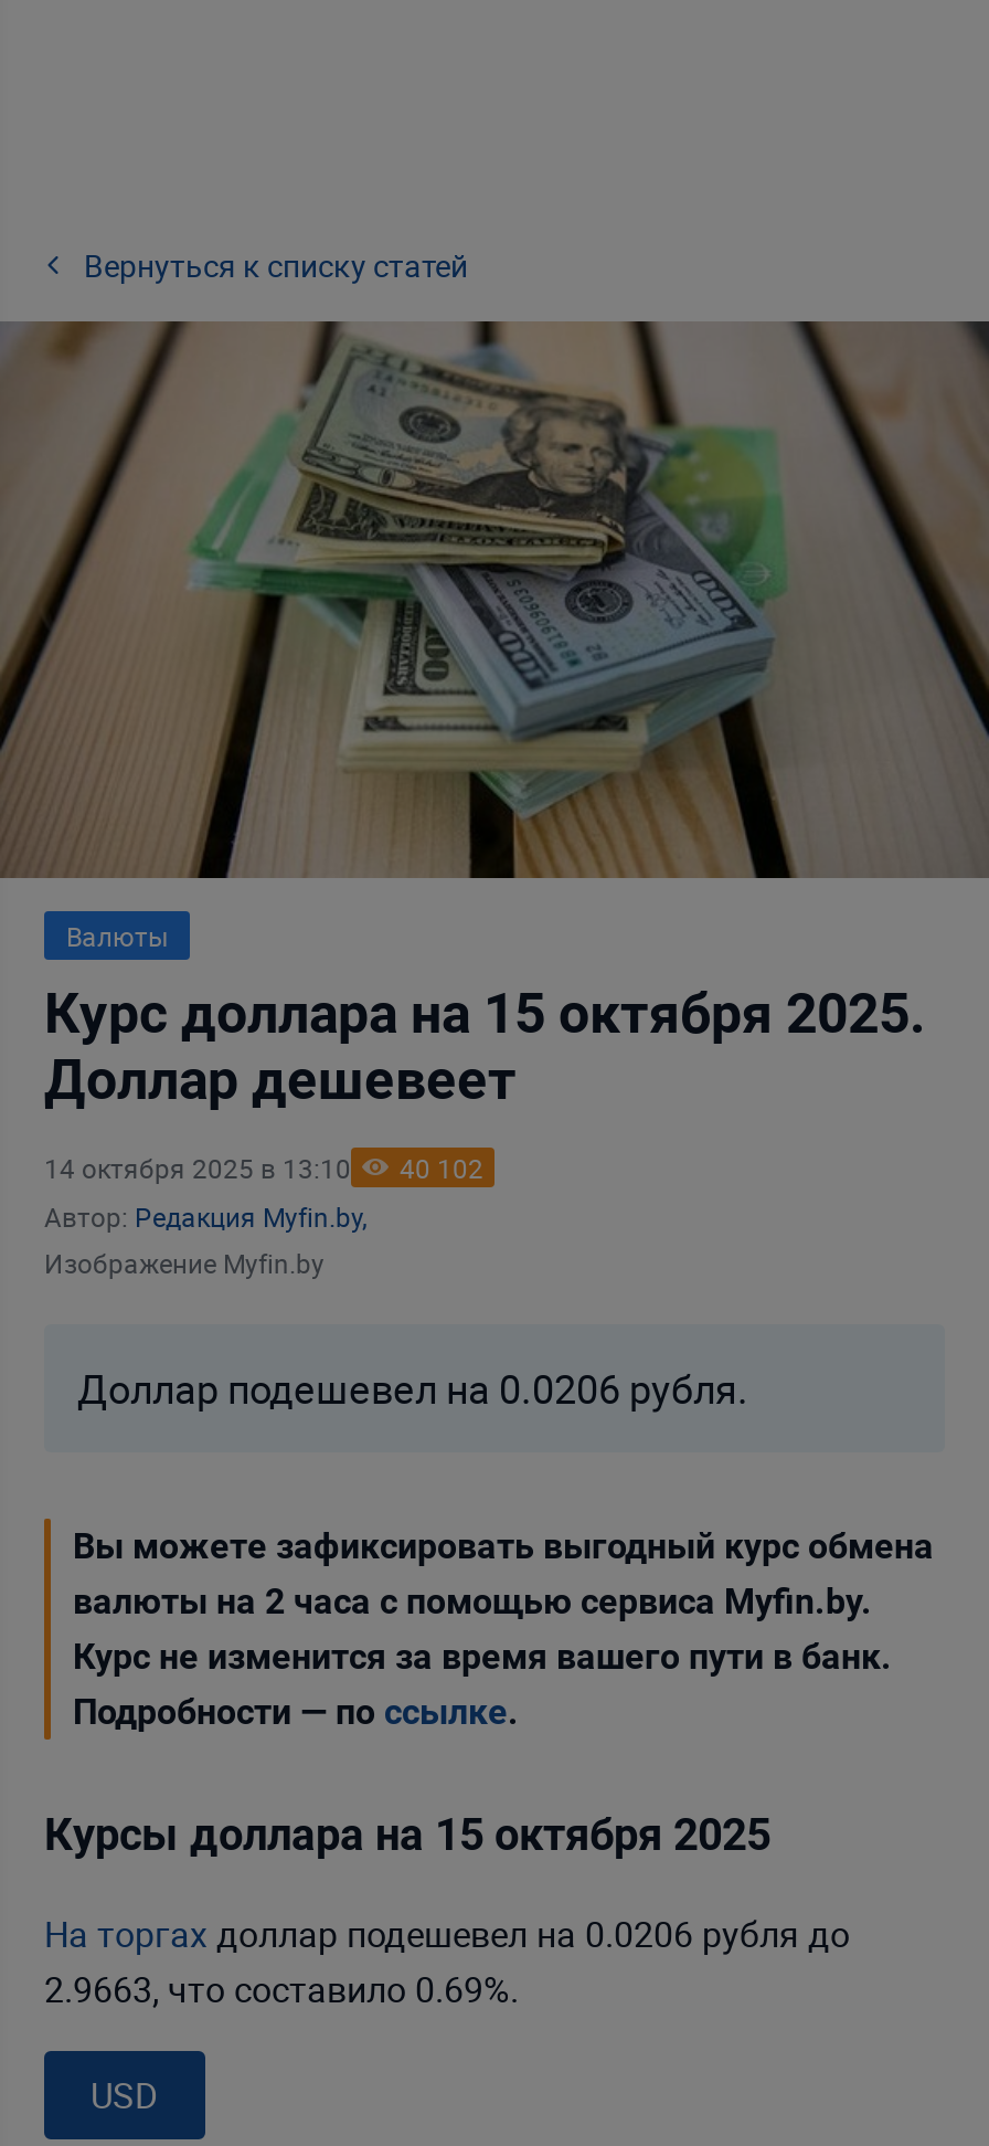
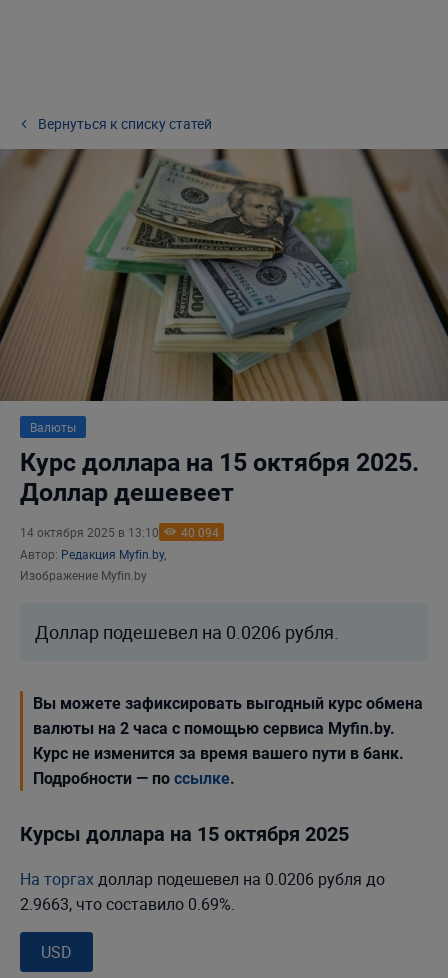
[44,1150,483,1185] 14 октября 2025 в 13:10 40 102 -> [20,524,219,540] 14 октября 2025 в 13:10 40 094

